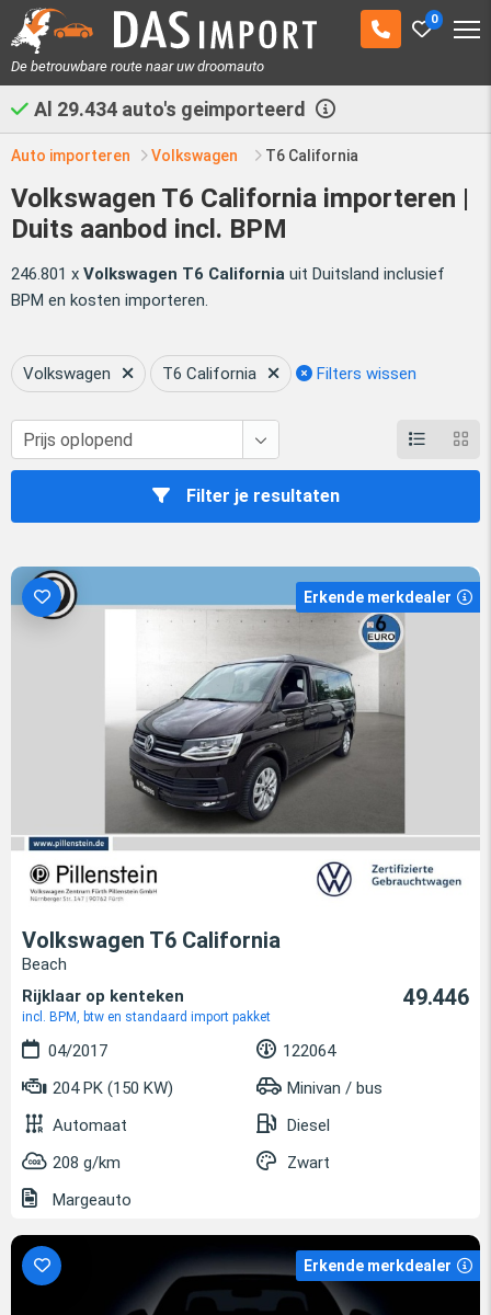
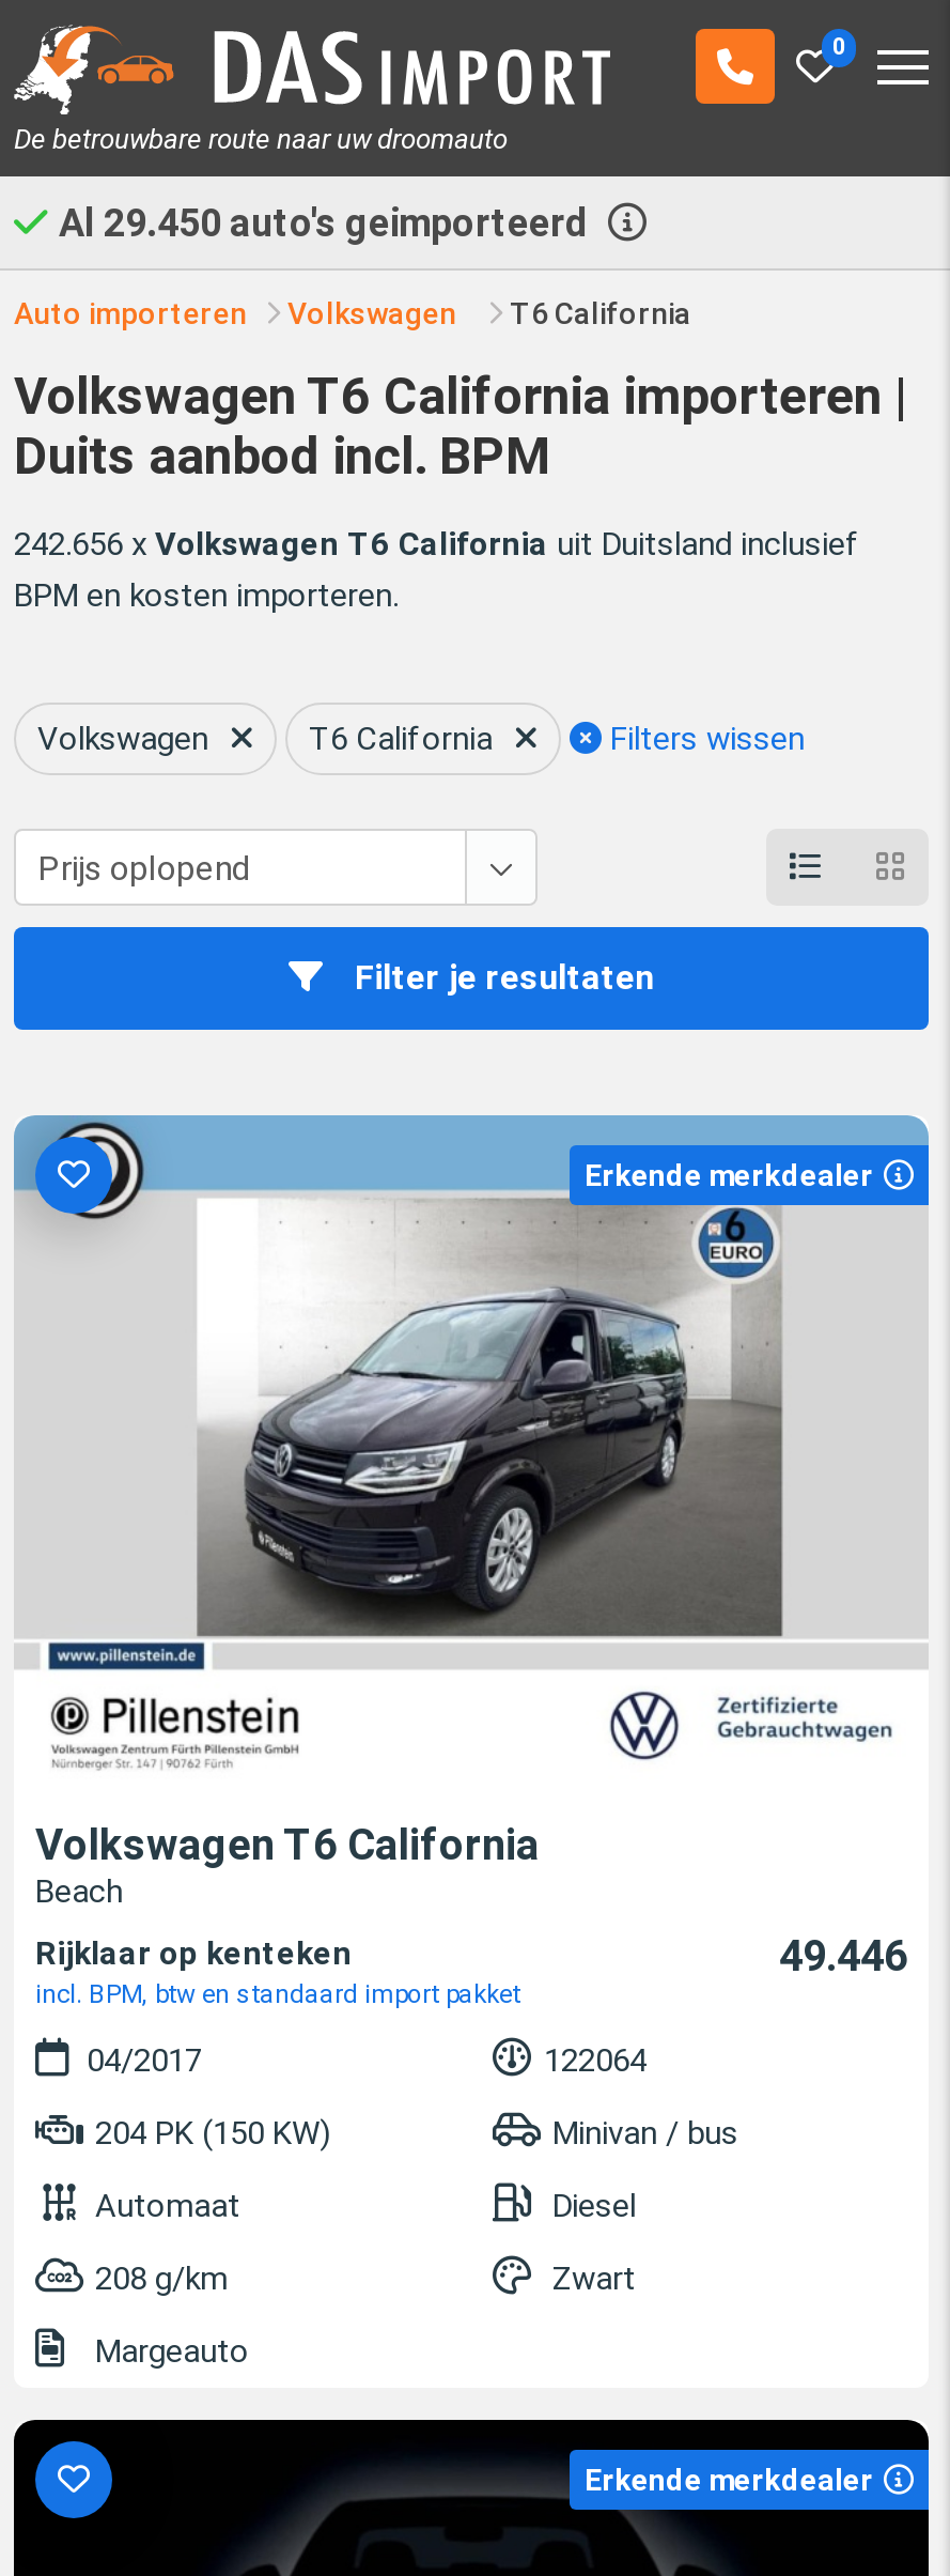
[34,97,310,120] Al 29.434 auto's geimporteerd -> [59,199,597,244] Al 29.450 auto's geimporteerd
[11,264,445,283] 246.801 x Volkswagen T6 California uit Duitsland inclusief -> [14,524,860,562] 242.656 x Volkswagen T6 California uit Duitsland inclusief

